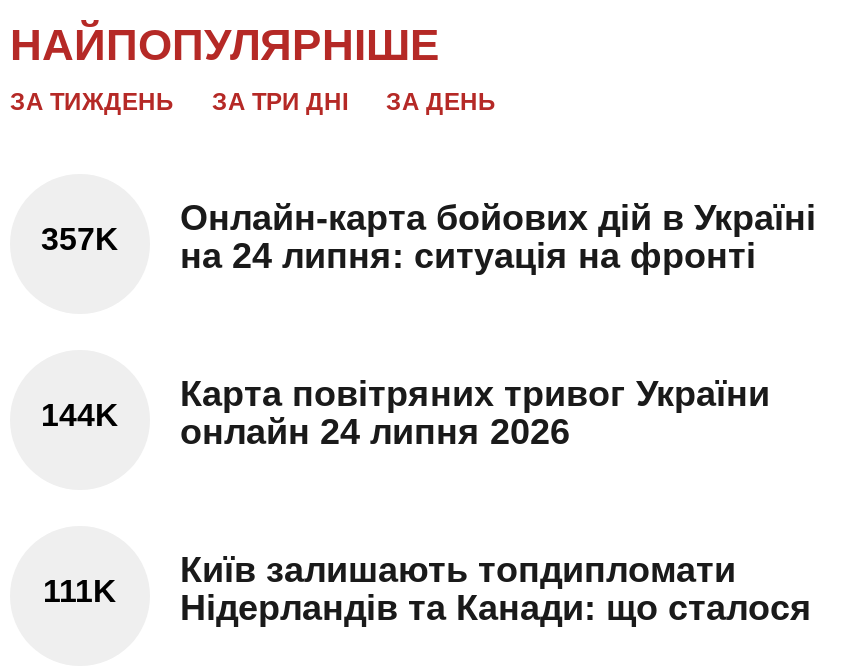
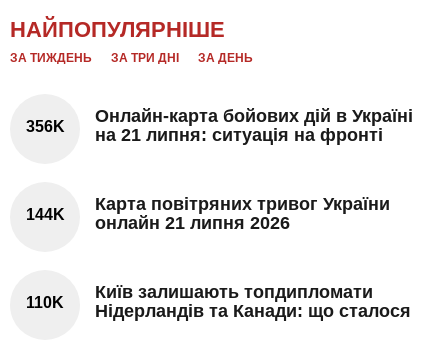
[41,222,119,256] 357K -> [25,118,64,135] 356K
[180,235,756,275] на 24 липня: ситуація на фронті -> [95,124,383,144] на 21 липня: ситуація на фронті
[41,398,570,451] 144K онлайн 24 липня 2026 -> [25,206,290,232] 144K онлайн 21 липня 2026
[43,574,812,627] 111K Нідерландів та Канади: що сталося -> [26,294,411,320] 110K Нідерландів та Канади: що сталося

